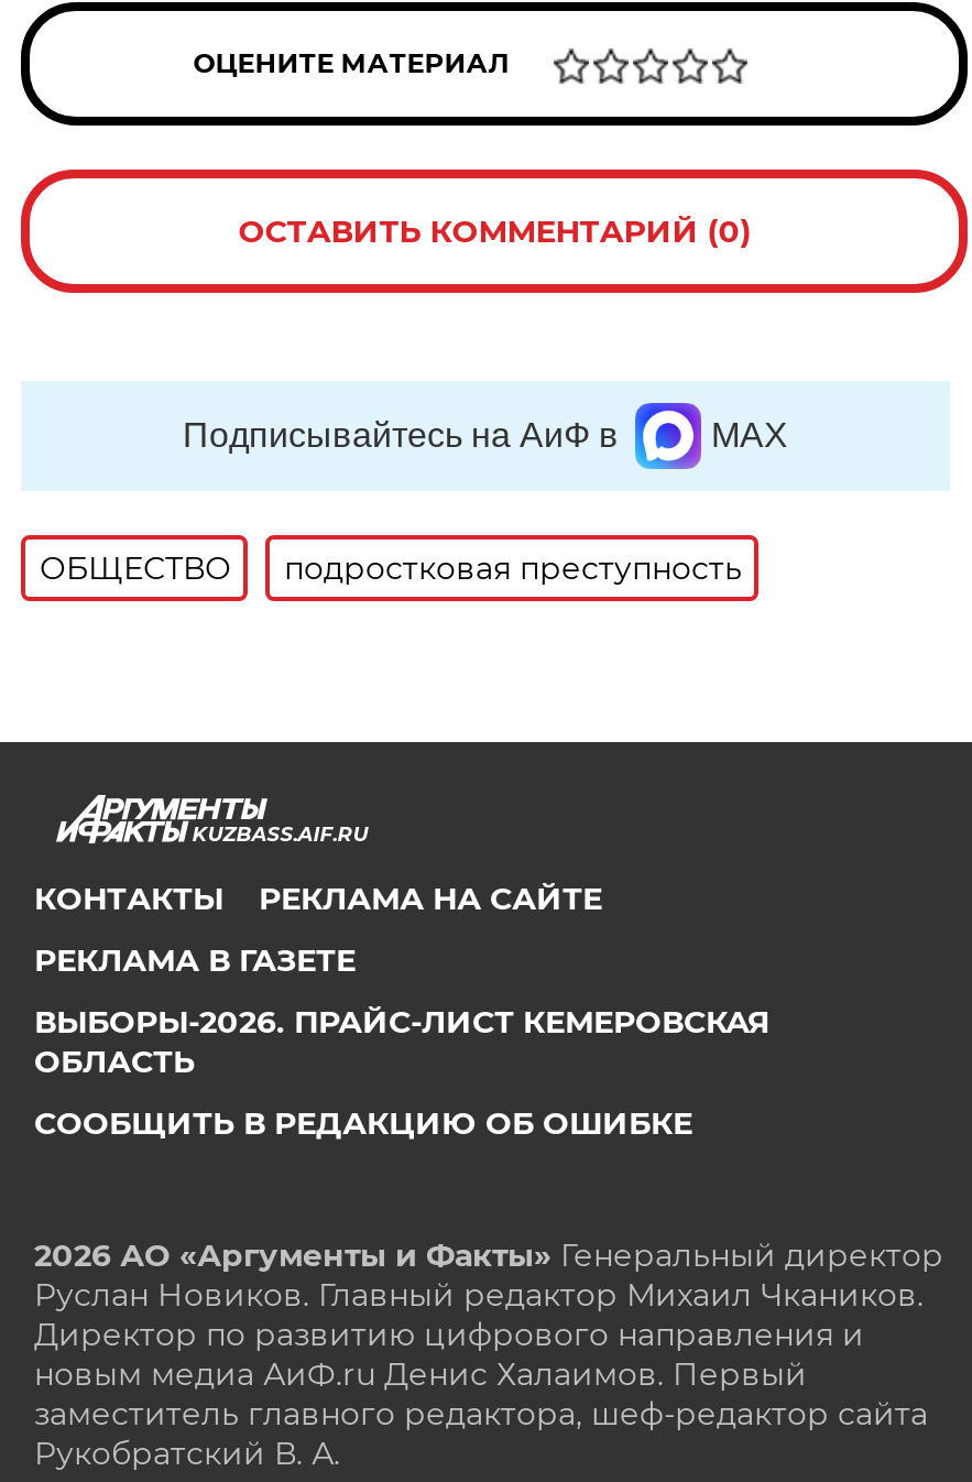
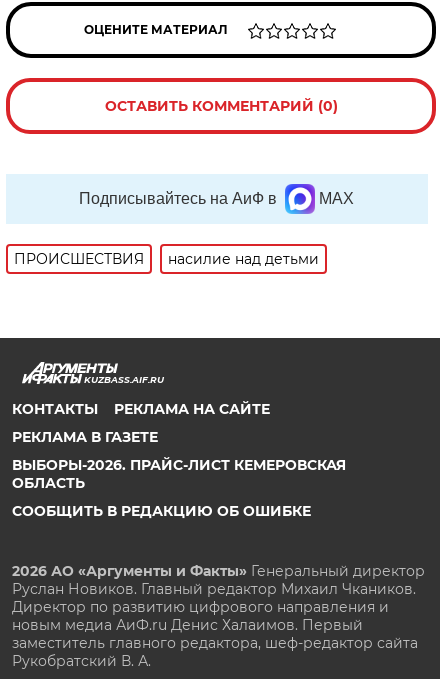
[39,548,742,588] ОБЩЕСТВО | подростковая преступность -> [14,250,319,268] ПРОИСШЕСТВИЯ | насилие над детьми

